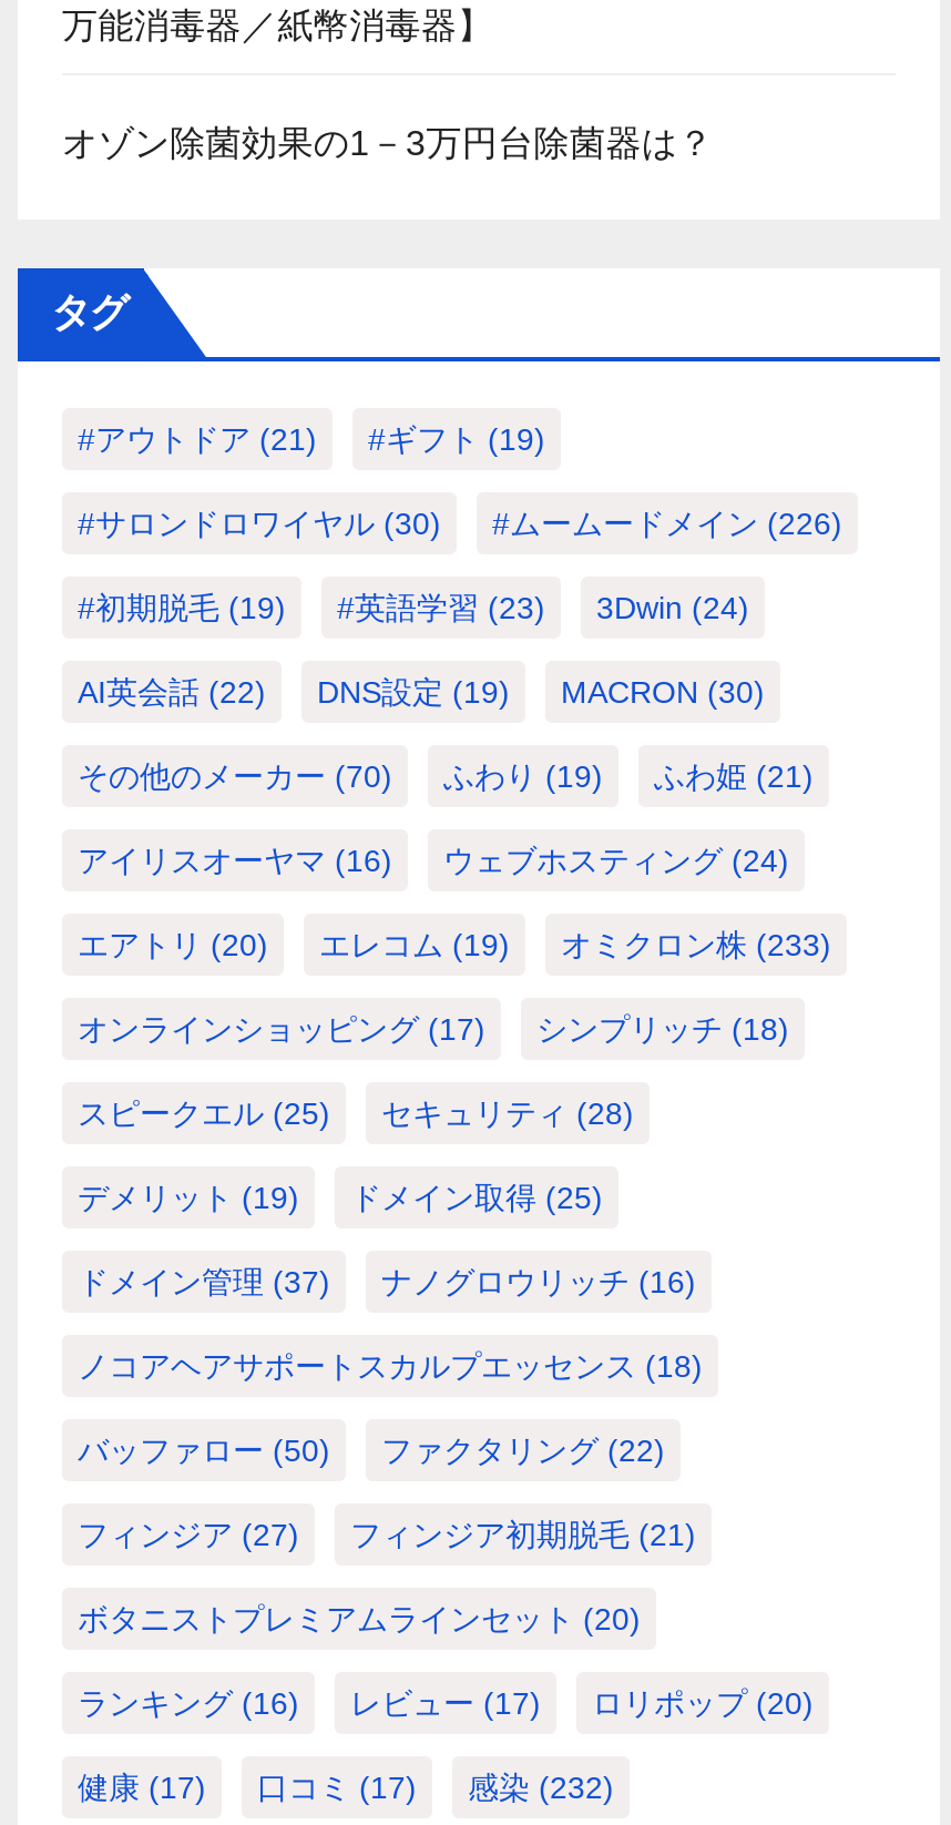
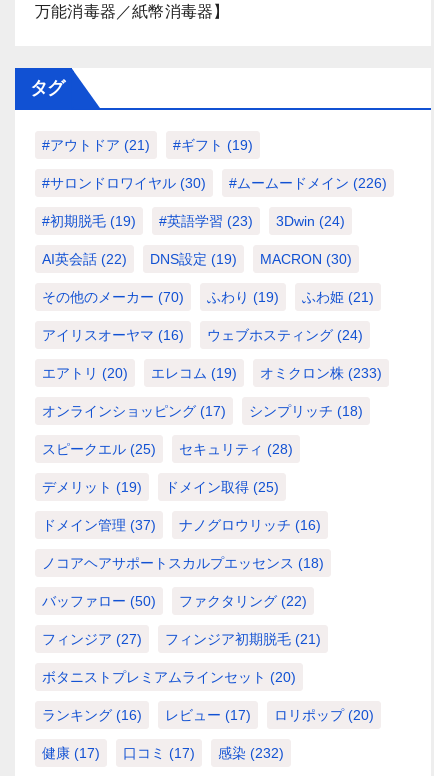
[62,124,713,162] オゾン除菌効果の1－3万円台除菌器は？ -> none

